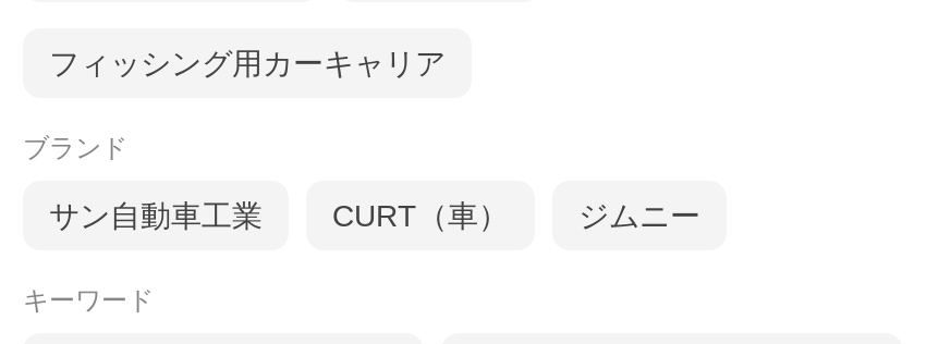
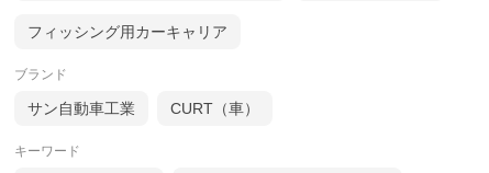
[578,199,700,234] ジムニー -> none

